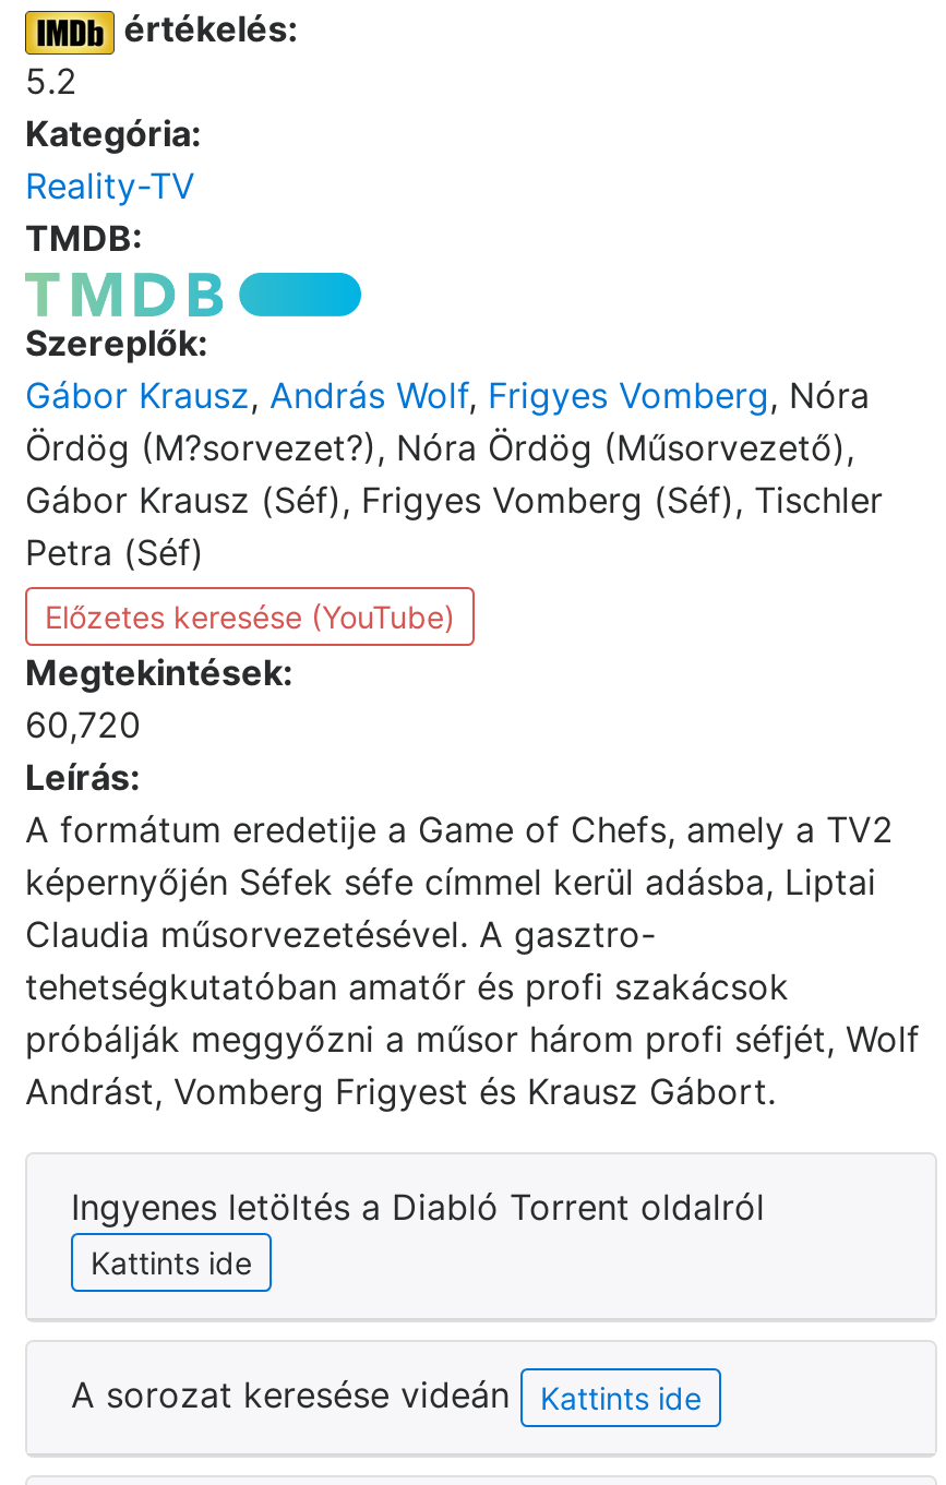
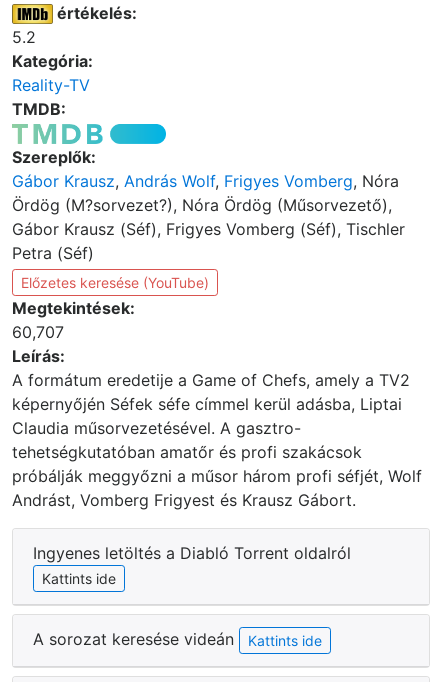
[25,702,141,746] 60,720 -> [12,322,64,342] 60,707

